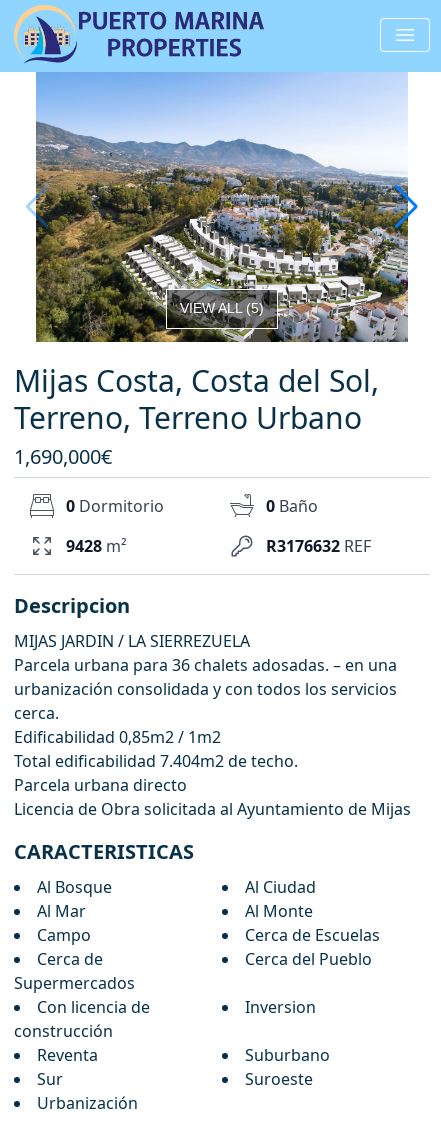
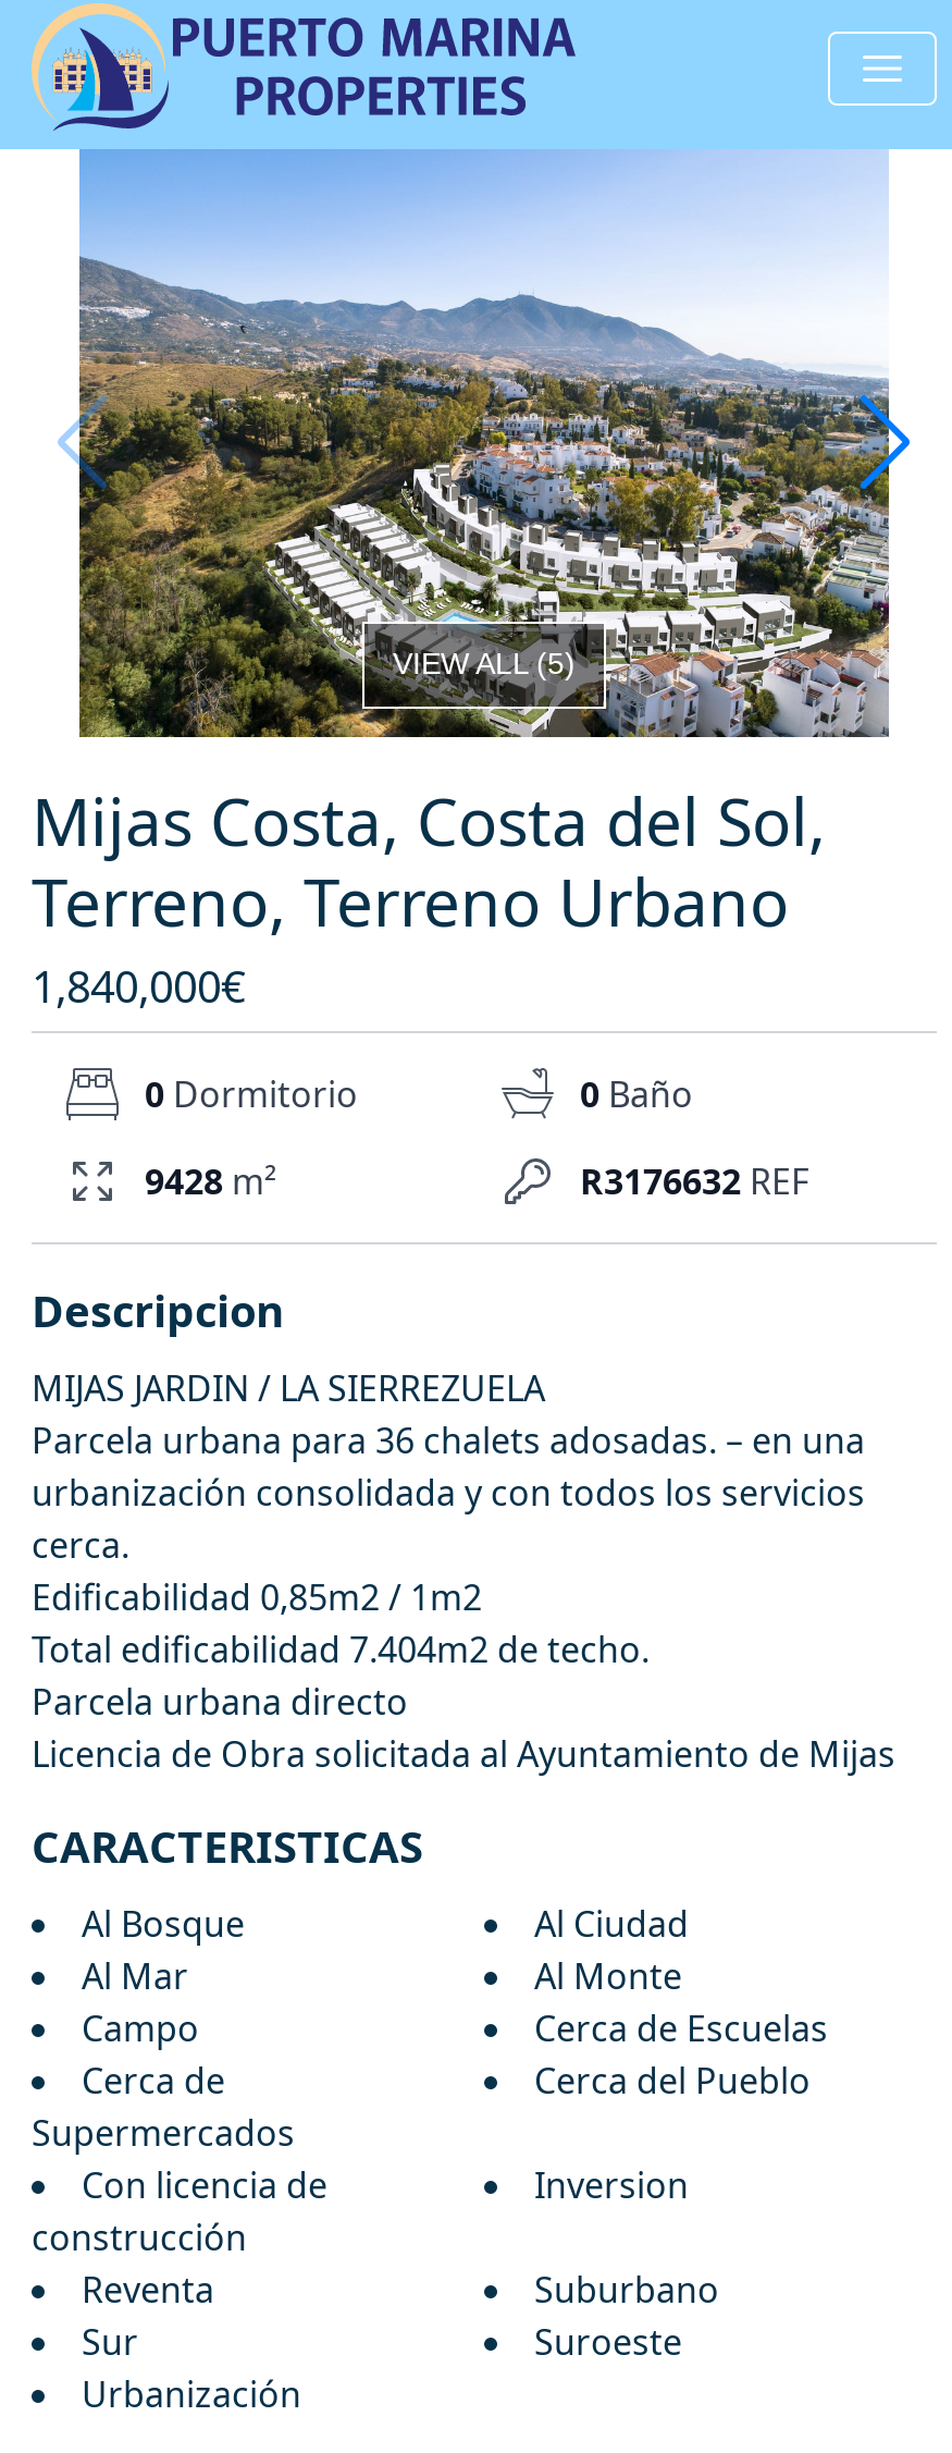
[14,443,112,470] 1,690,000€ -> [32,958,245,1016] 1,840,000€

